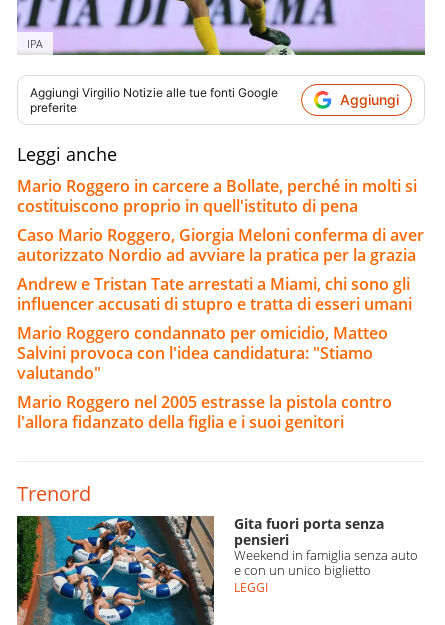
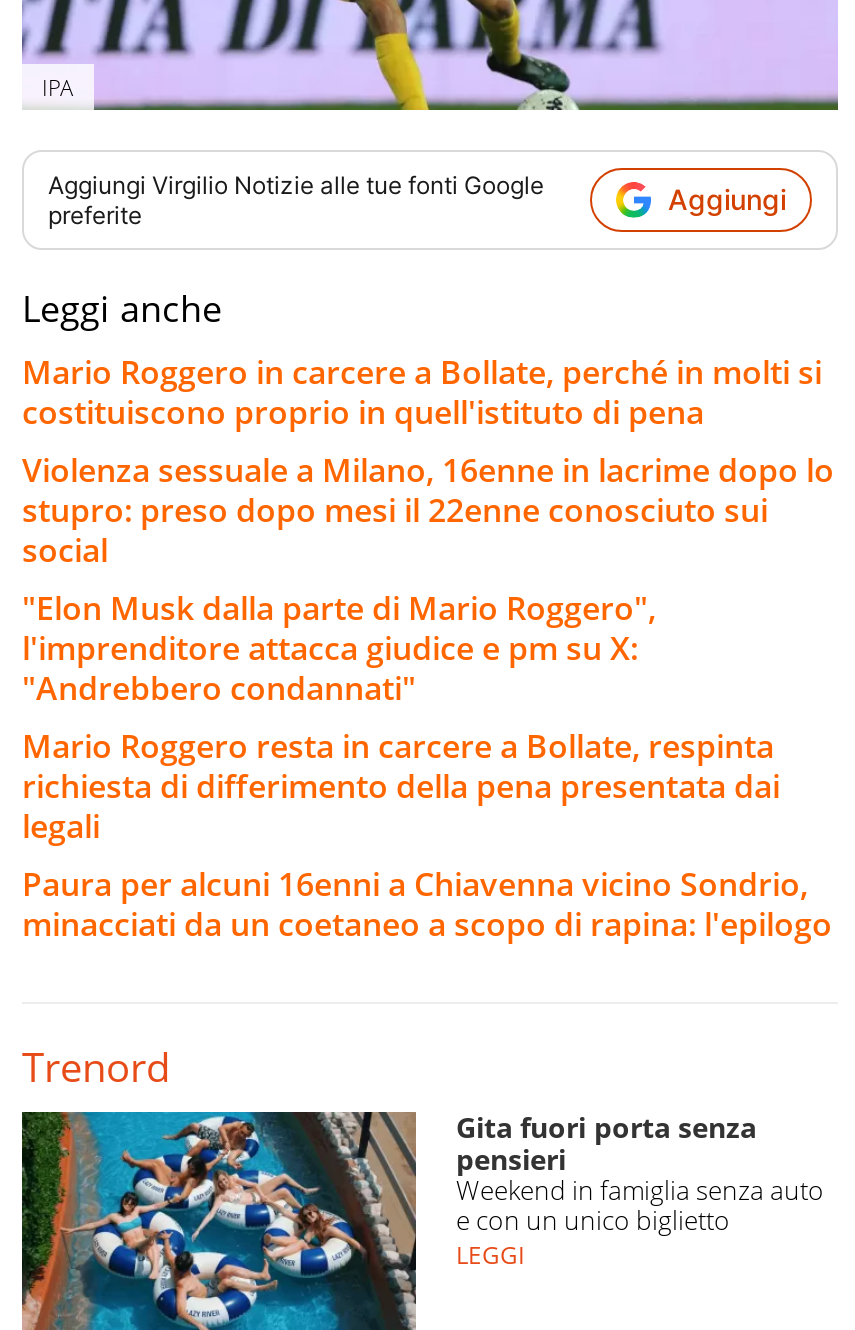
[17,224,424,433] Caso Mario Roggero, Giorgia Meloni conferma di aver | autorizzato Nordio ad avviare la pratica per la grazia | Andrew e Tristan Tate arrestati a Miami, chi sono gli | influencer accusati di stupro e tratta di esseri umani | Mario Roggero condannato per omicidio, Matteo | Salvini provoca con l'idea candidatura: "Stiamo | valutando" | Mario Roggero nel 2005 estrasse la pistola contro | l'allora fidanzato della figlia e i suoi genitori -> [22,448,834,946] Violenza sessuale a Milano, 16enne in lacrime dopo lo | stupro: preso dopo mesi il 22enne conosciuto sui | social | "Elon Musk dalla parte di Mario Roggero", | l'imprenditore attacca giudice e pm su X: | "Andrebbero condannati" | Mario Roggero resta in carcere a Bollate, respinta | richiesta di differimento della pena presentata dai | legali | Paura per alcuni 16enni a Chiavenna vicino Sondrio, | minacciati da un coetaneo a scopo di rapina: l'epilogo

